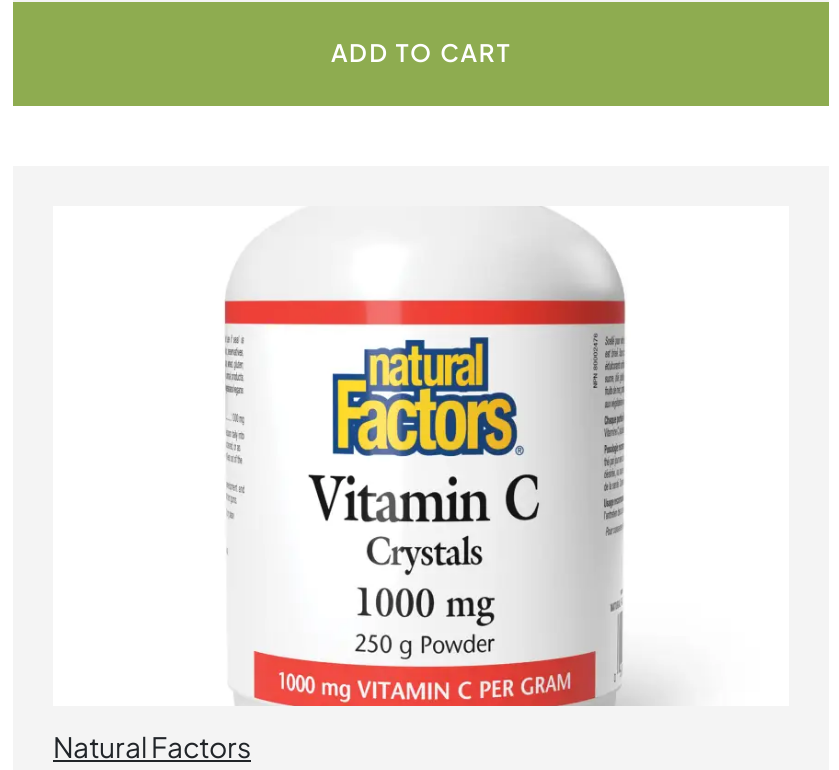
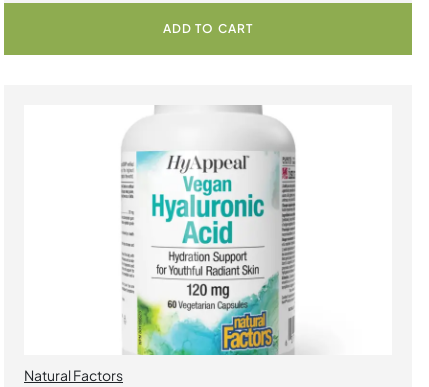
[223,208,627,708] [image] -> [110,105,310,356] [image]

